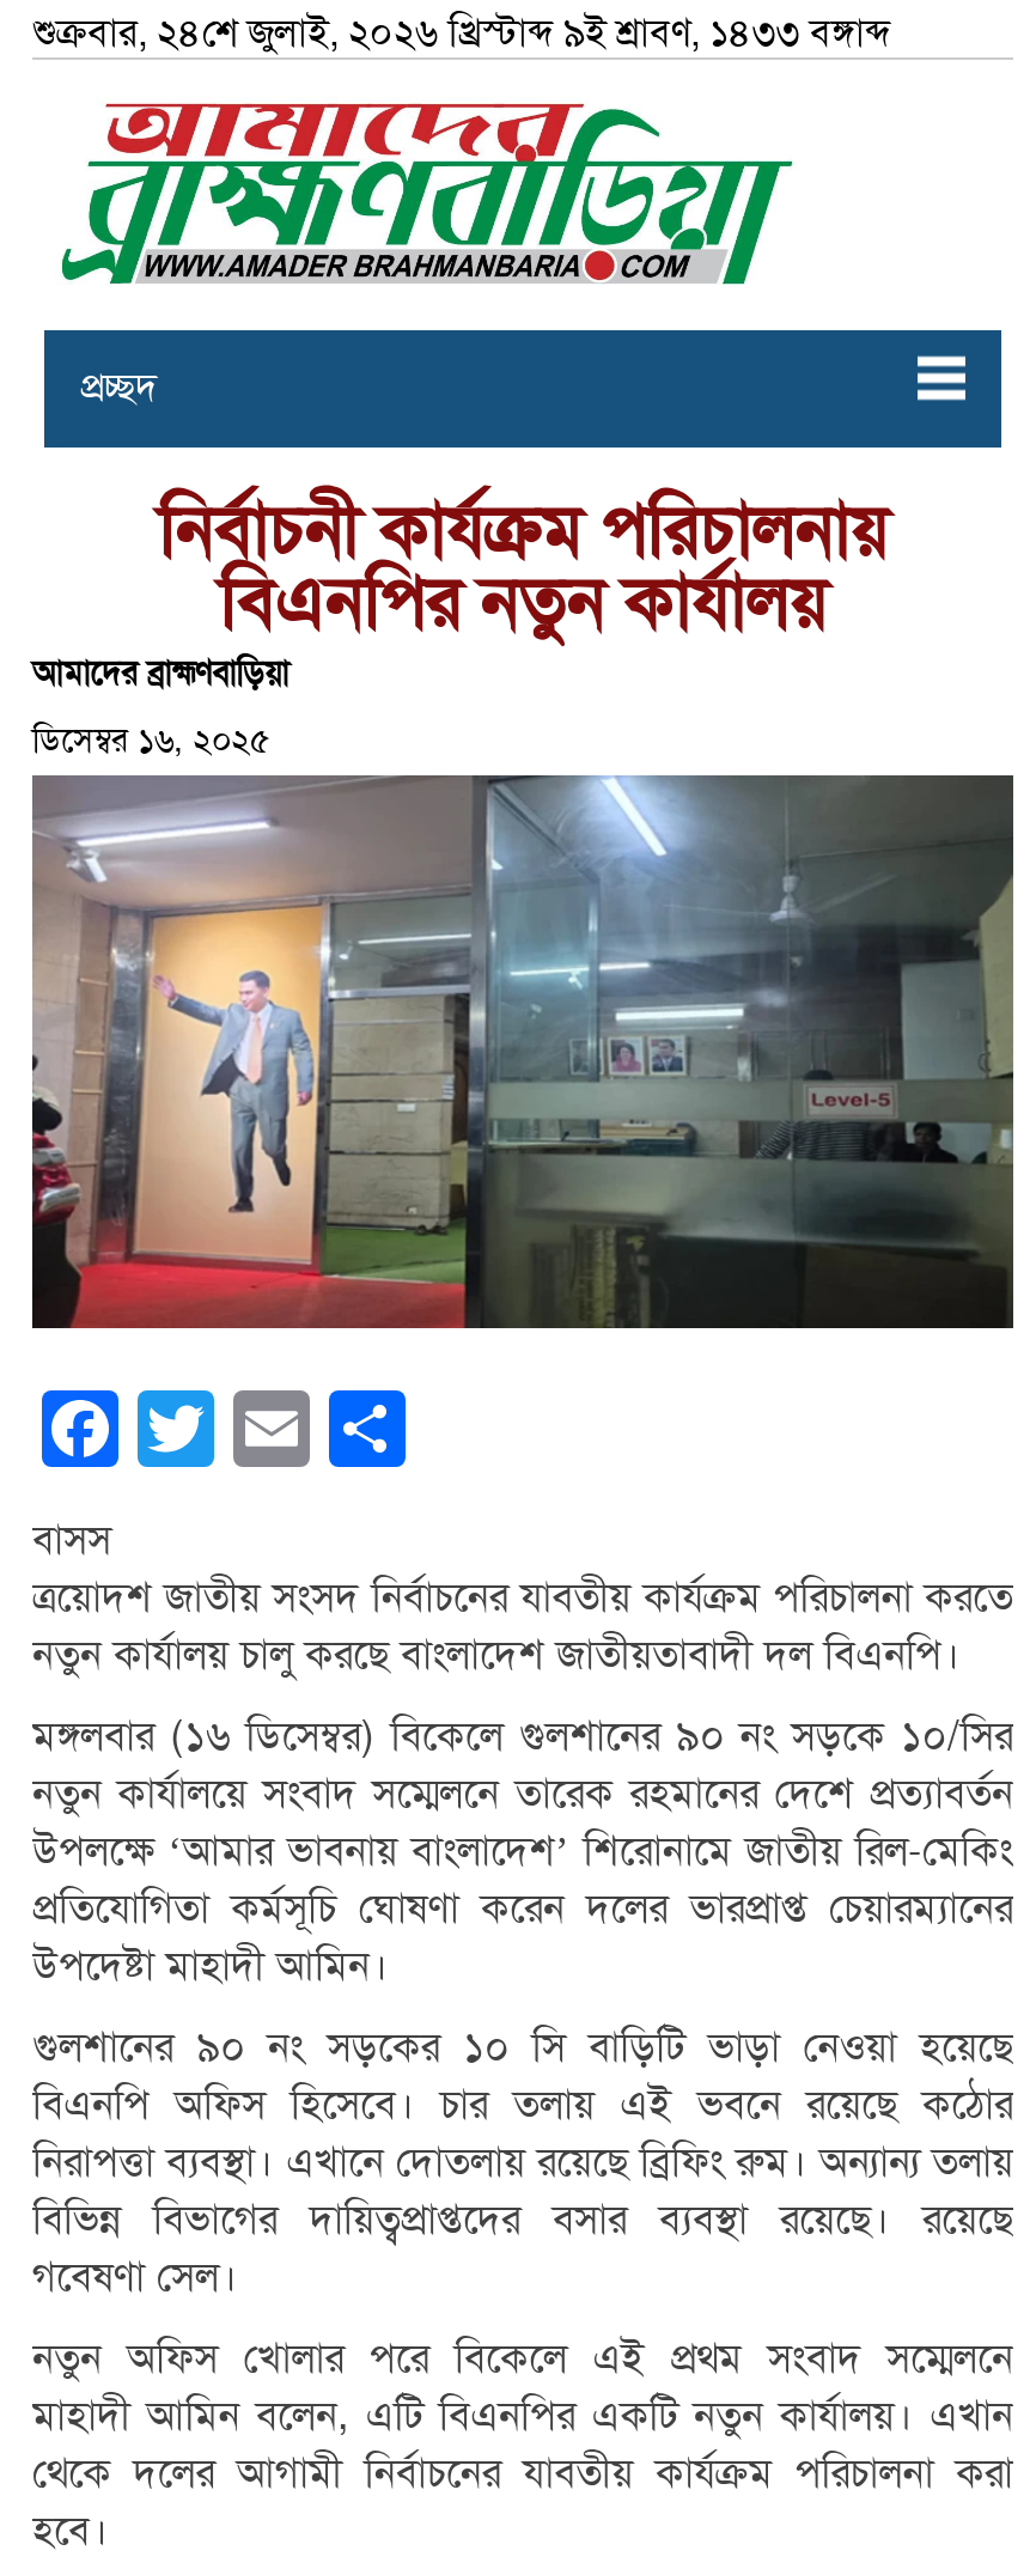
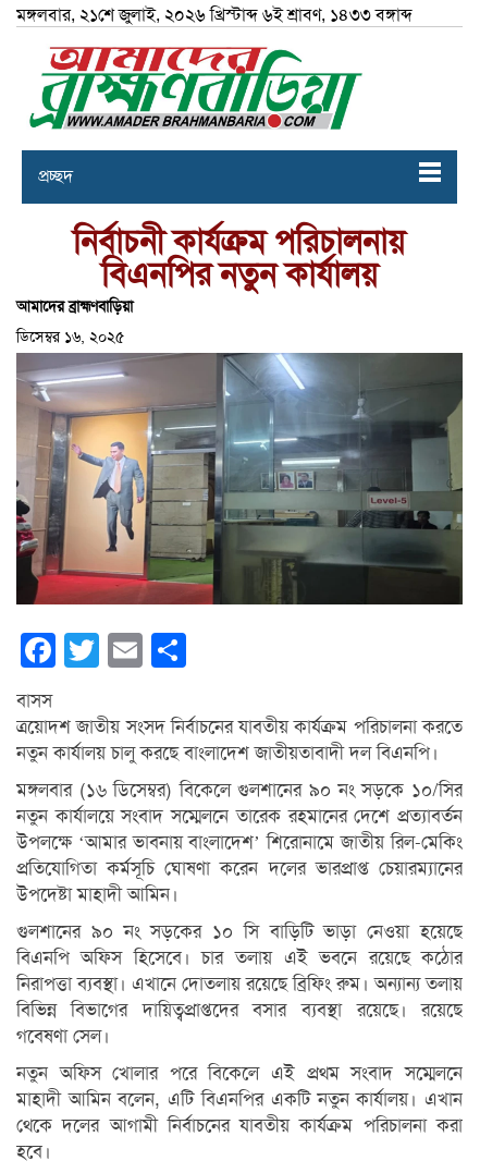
[32,10,891,57] শুক্রবার, ২৪শে জুলাই, ২০২৬ খ্রিস্টাব্দ ৯ই শ্রাবণ, ১৪৩৩ বঙ্গাব্দ -> [16,4,413,26] মঙ্গলবার, ২১শে জুলাই, ২০২৬ খ্রিস্টাব্দ ৬ই শ্রাবণ, ১৪৩৩ বঙ্গাব্দ

